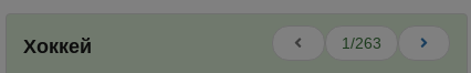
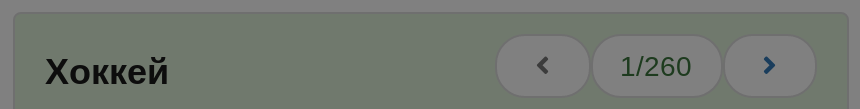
[341,34,381,52] 1/263 -> [620,50,692,82] 1/260

